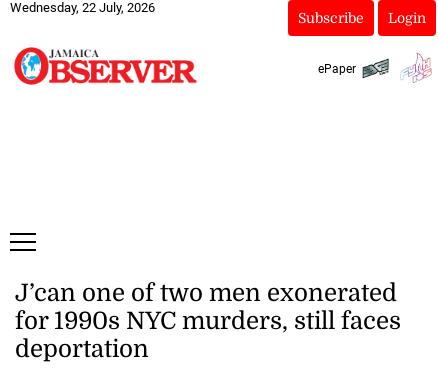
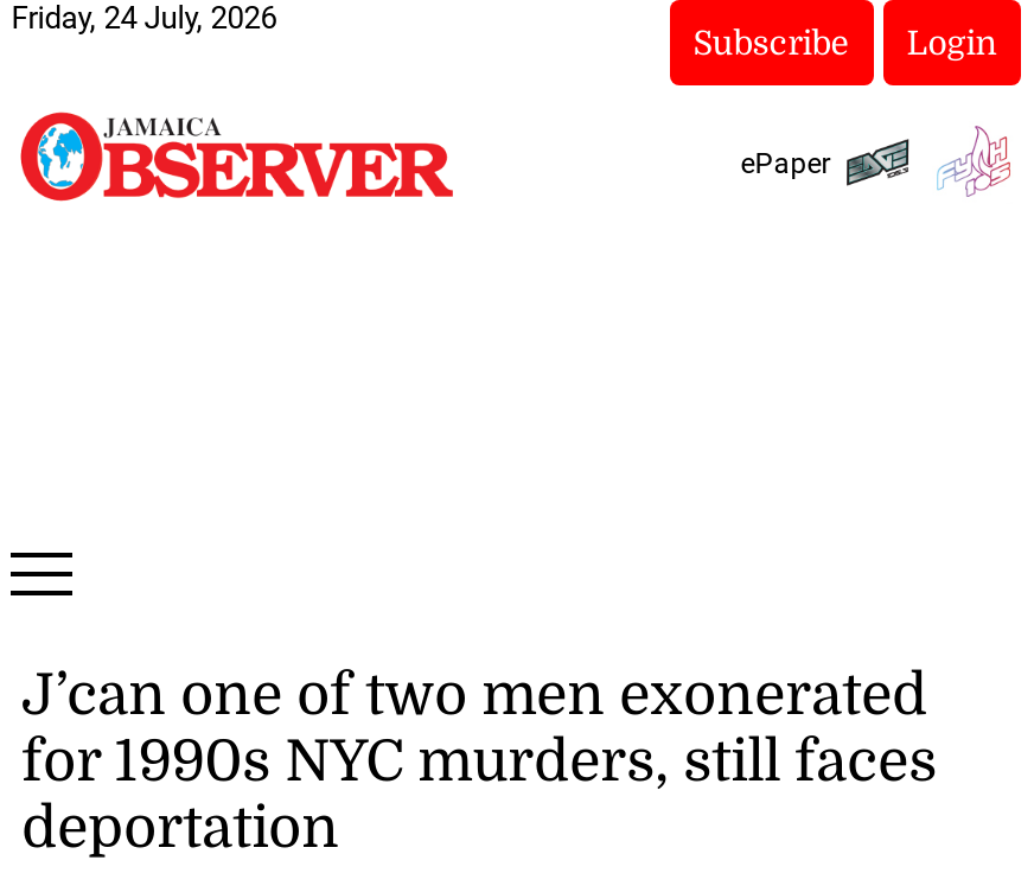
[10,0,155,15] Wednesday, 22 July, 2026 -> [11,0,277,36] Friday, 24 July, 2026

